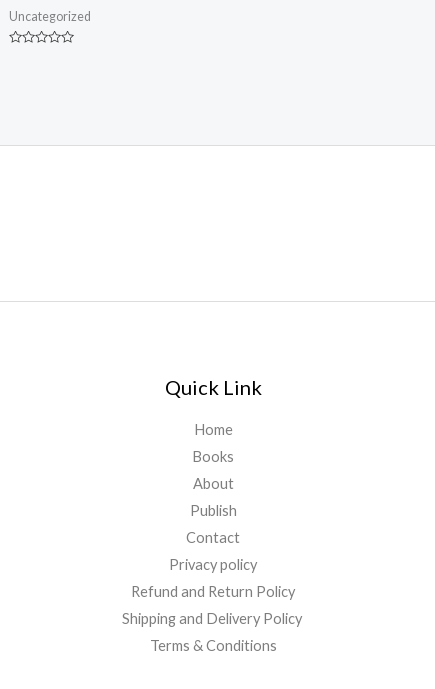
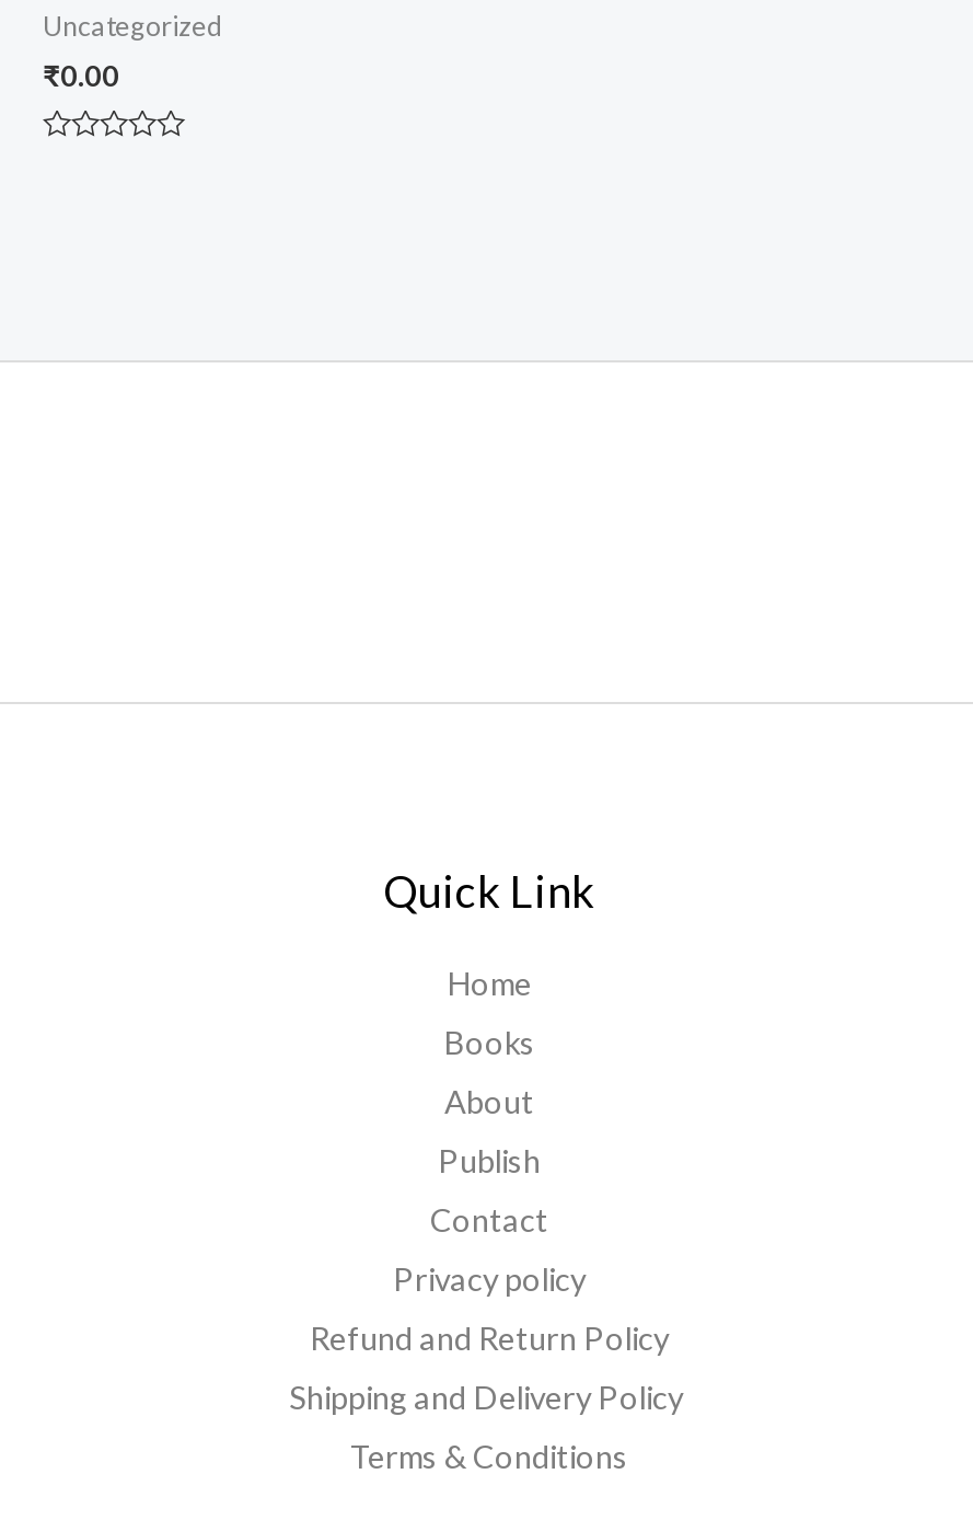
none -> [43,59,119,94] ₹0.00

